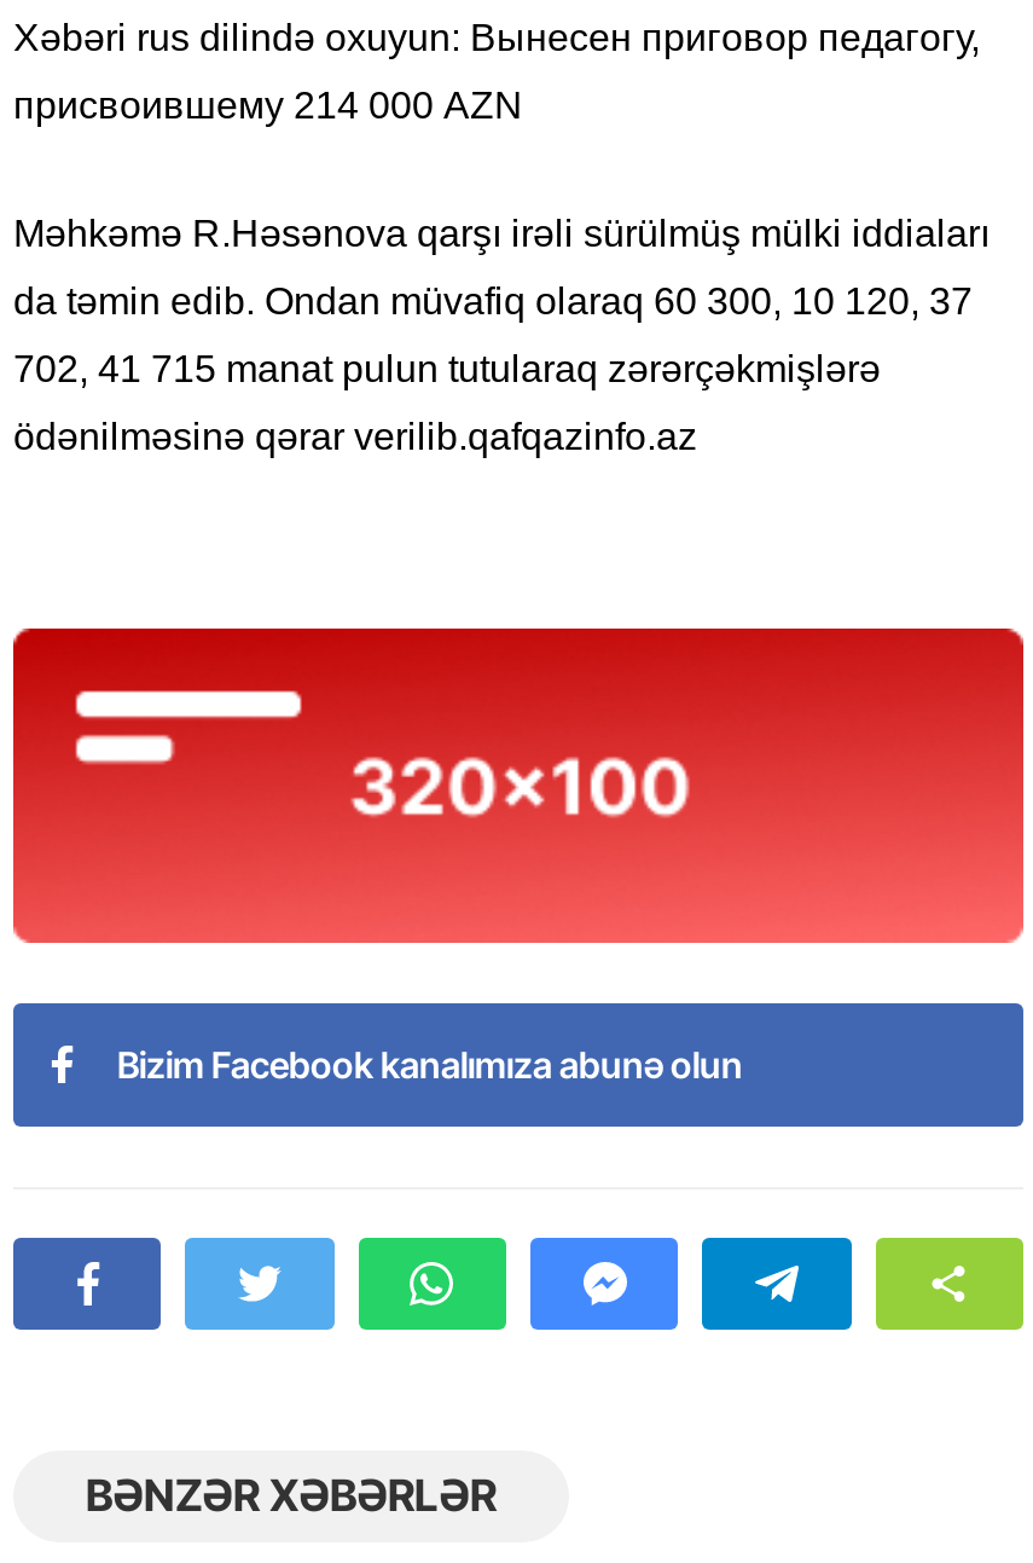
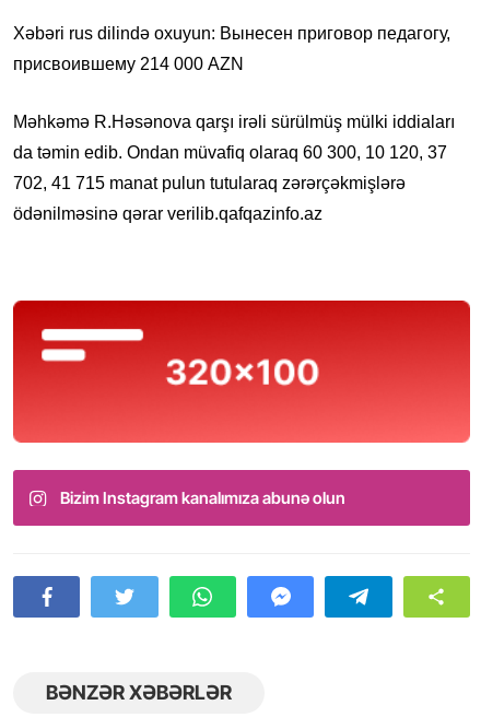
[117,1042,743,1088] Bizim Facebook kanalımıza abunə olun -> [60,488,345,508] Bizim Instagram kanalımıza abunə olun

